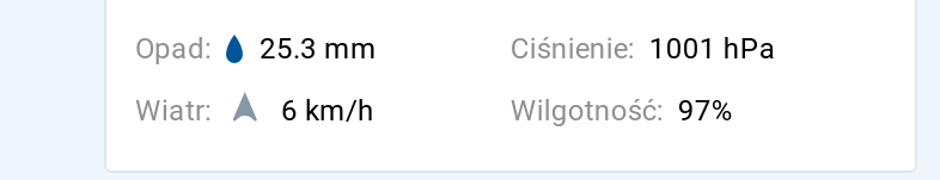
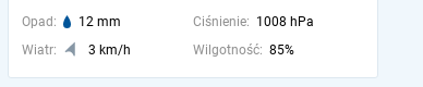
[135,32,377,66] Opad: 25.3 mm -> [22,14,121,29] Opad: 12 mm
[510,32,776,66] Ciśnienie: 1001 hPa -> [193,14,314,29] Ciśnienie: 1008 hPa
[281,94,374,128] 6 km/h -> [88,42,131,58] 3 km/h
[510,94,733,128] Wilgotność: 97% -> [193,42,294,58] Wilgotność: 85%

